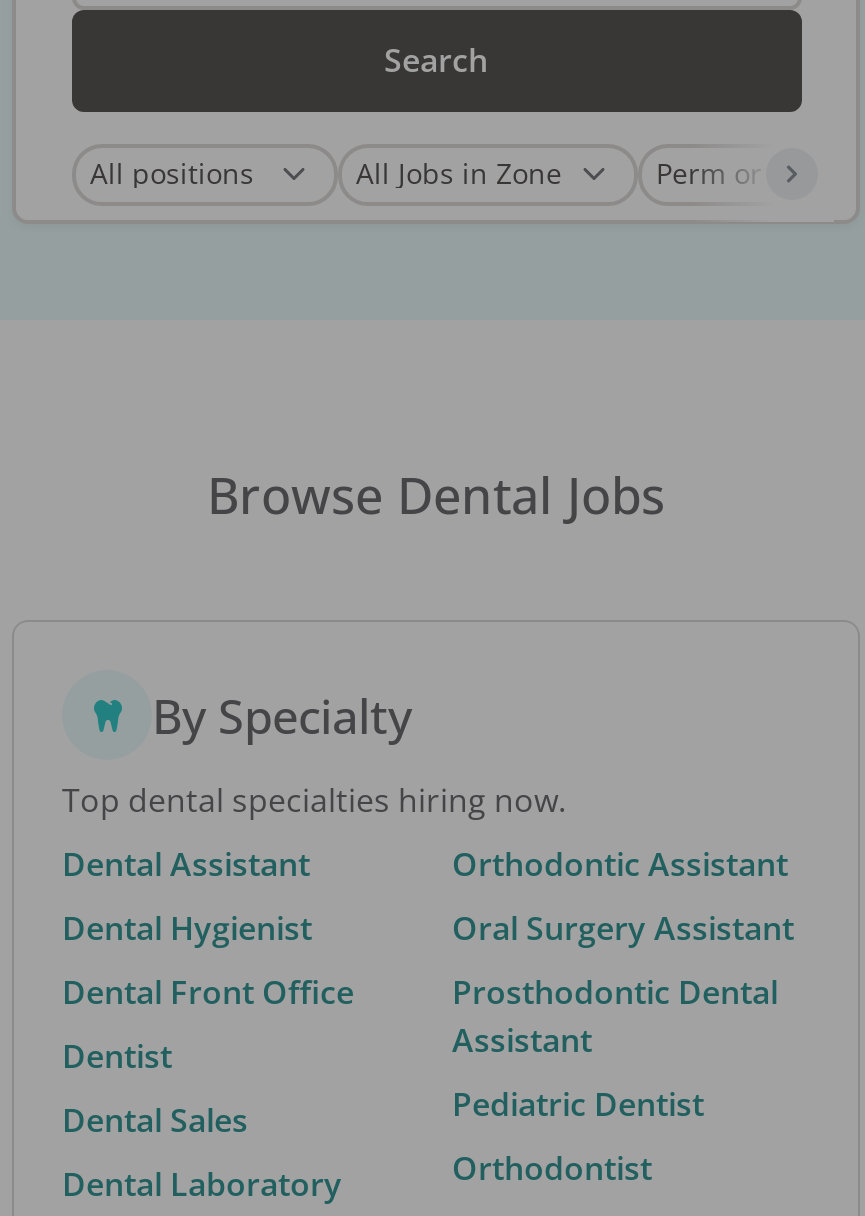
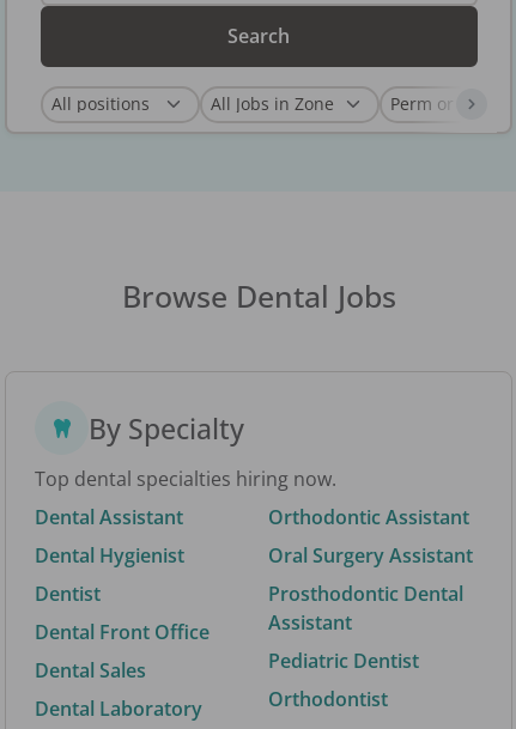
moved [62,971,354,1015] -> [35,619,210,646]: Dental Front Office
moved [62,1035,172,1079] -> [35,581,101,607]: Dentist

